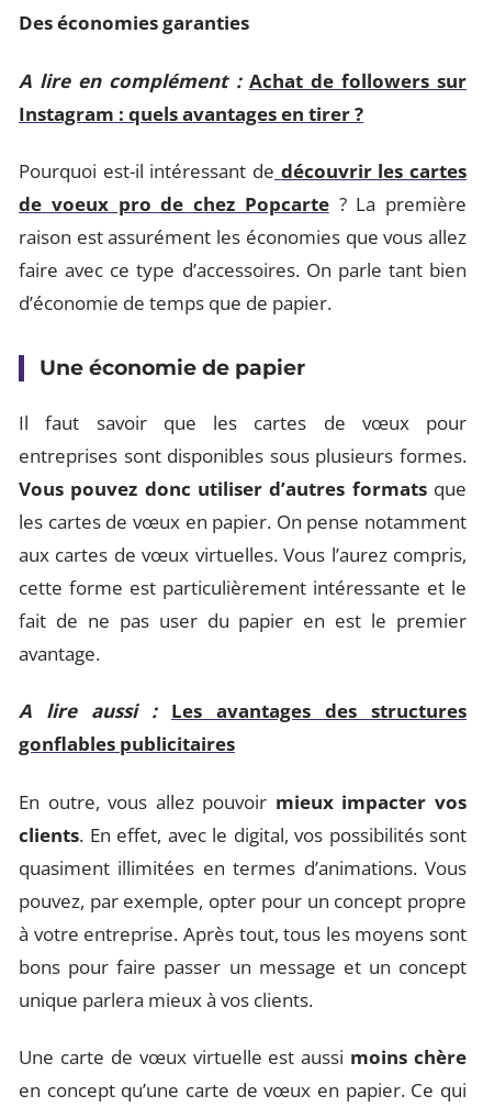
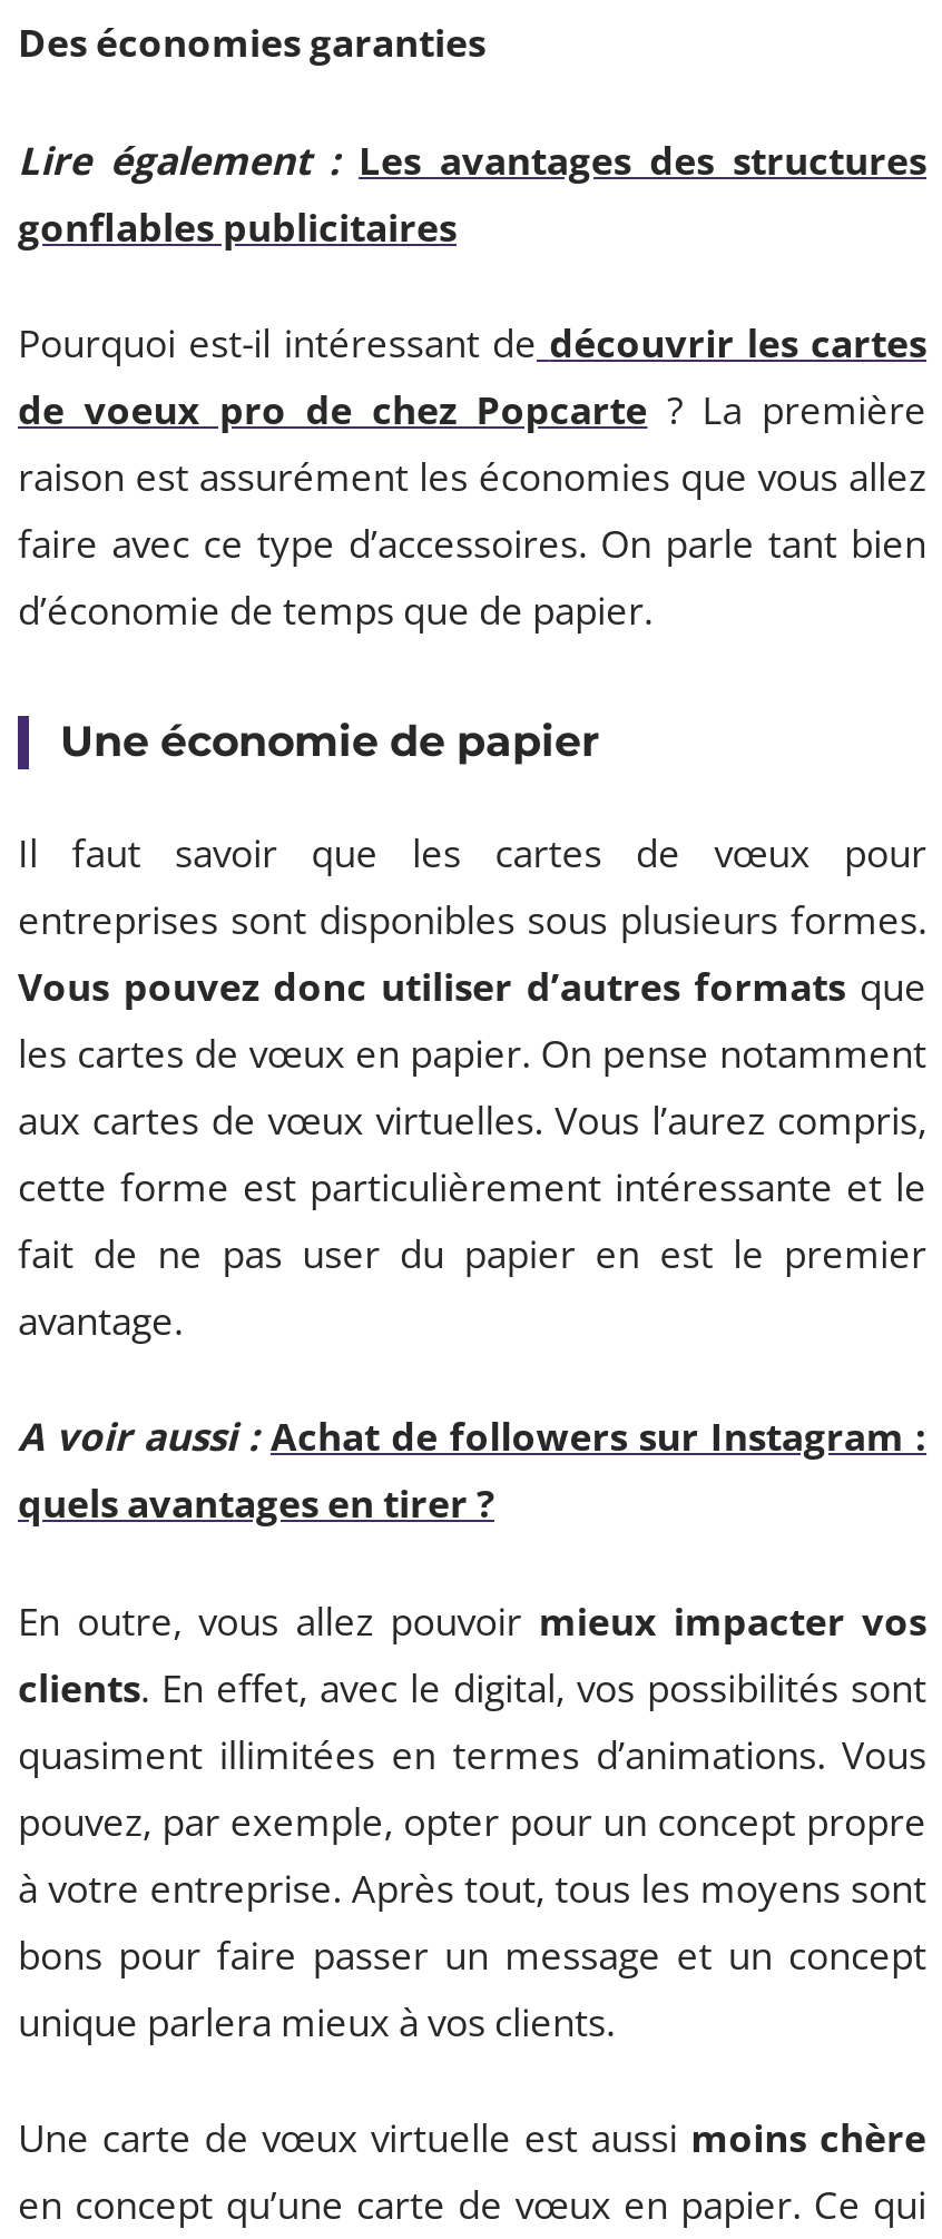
[19,68,467,126] A lire en complément : Achat de followers sur | Instagram : quels avantages en tirer ? -> [18,134,926,185] Lire également : Les avantages des structures
[19,698,467,723] A lire aussi : Les avantages des structures -> [18,1411,926,1529] A voir aussi : Achat de followers sur Instagram : | quels avantages en tirer ?
moved [19,731,235,756] -> [18,200,457,252]: gonflables publicitaires

